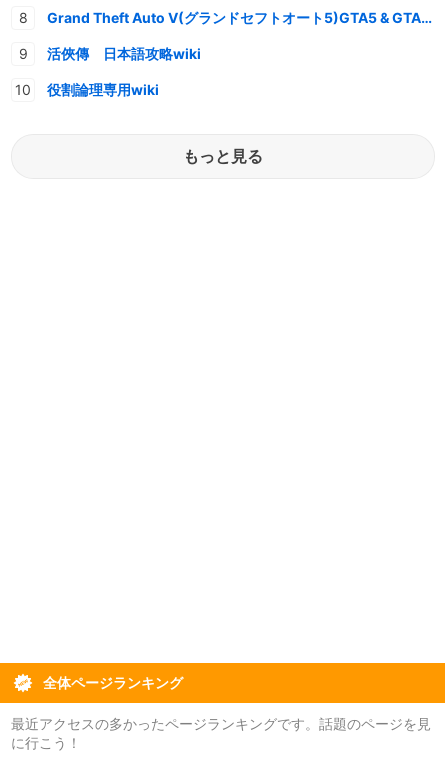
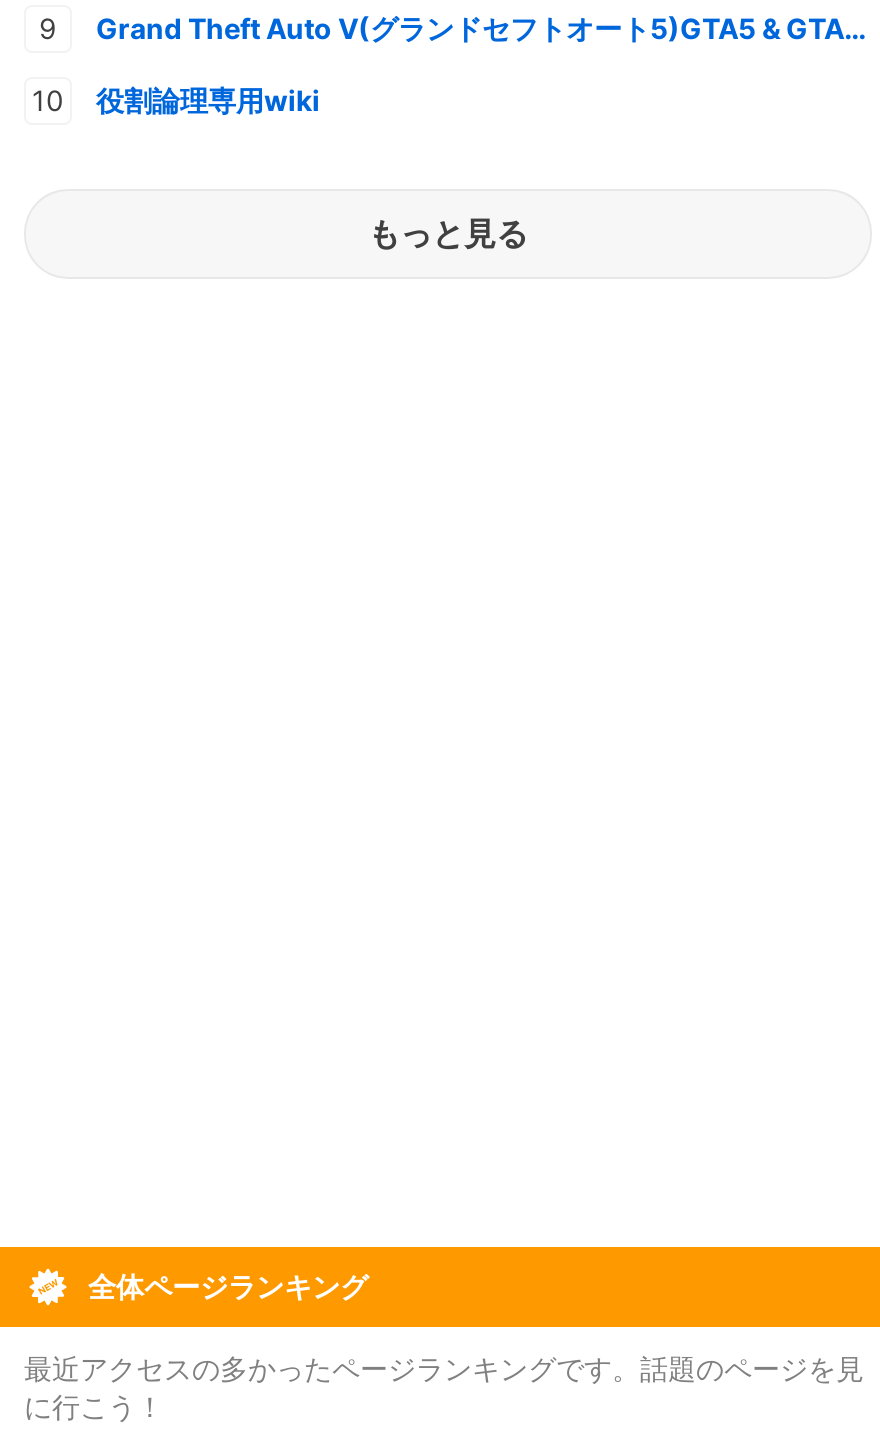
[47,45,201,62] 活俠傳 日本語攻略wiki -> none

